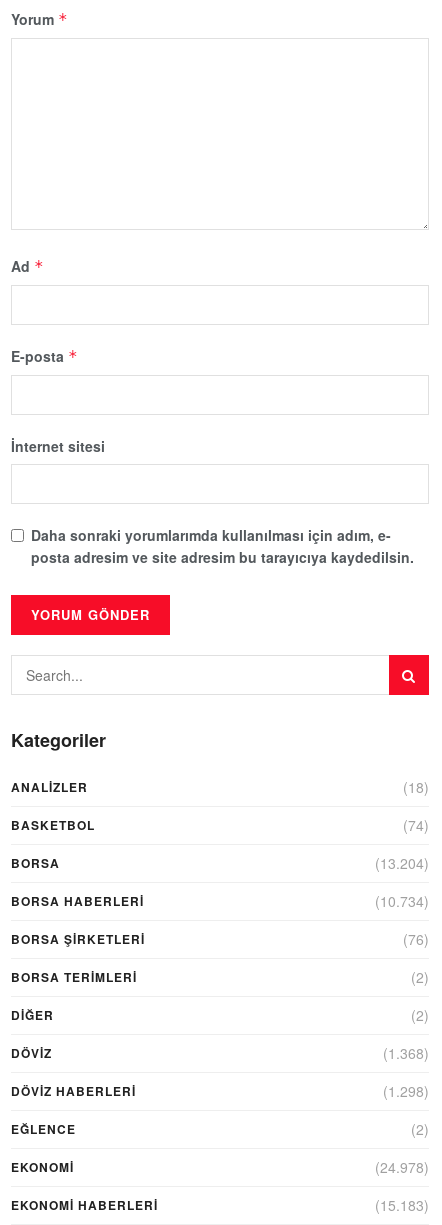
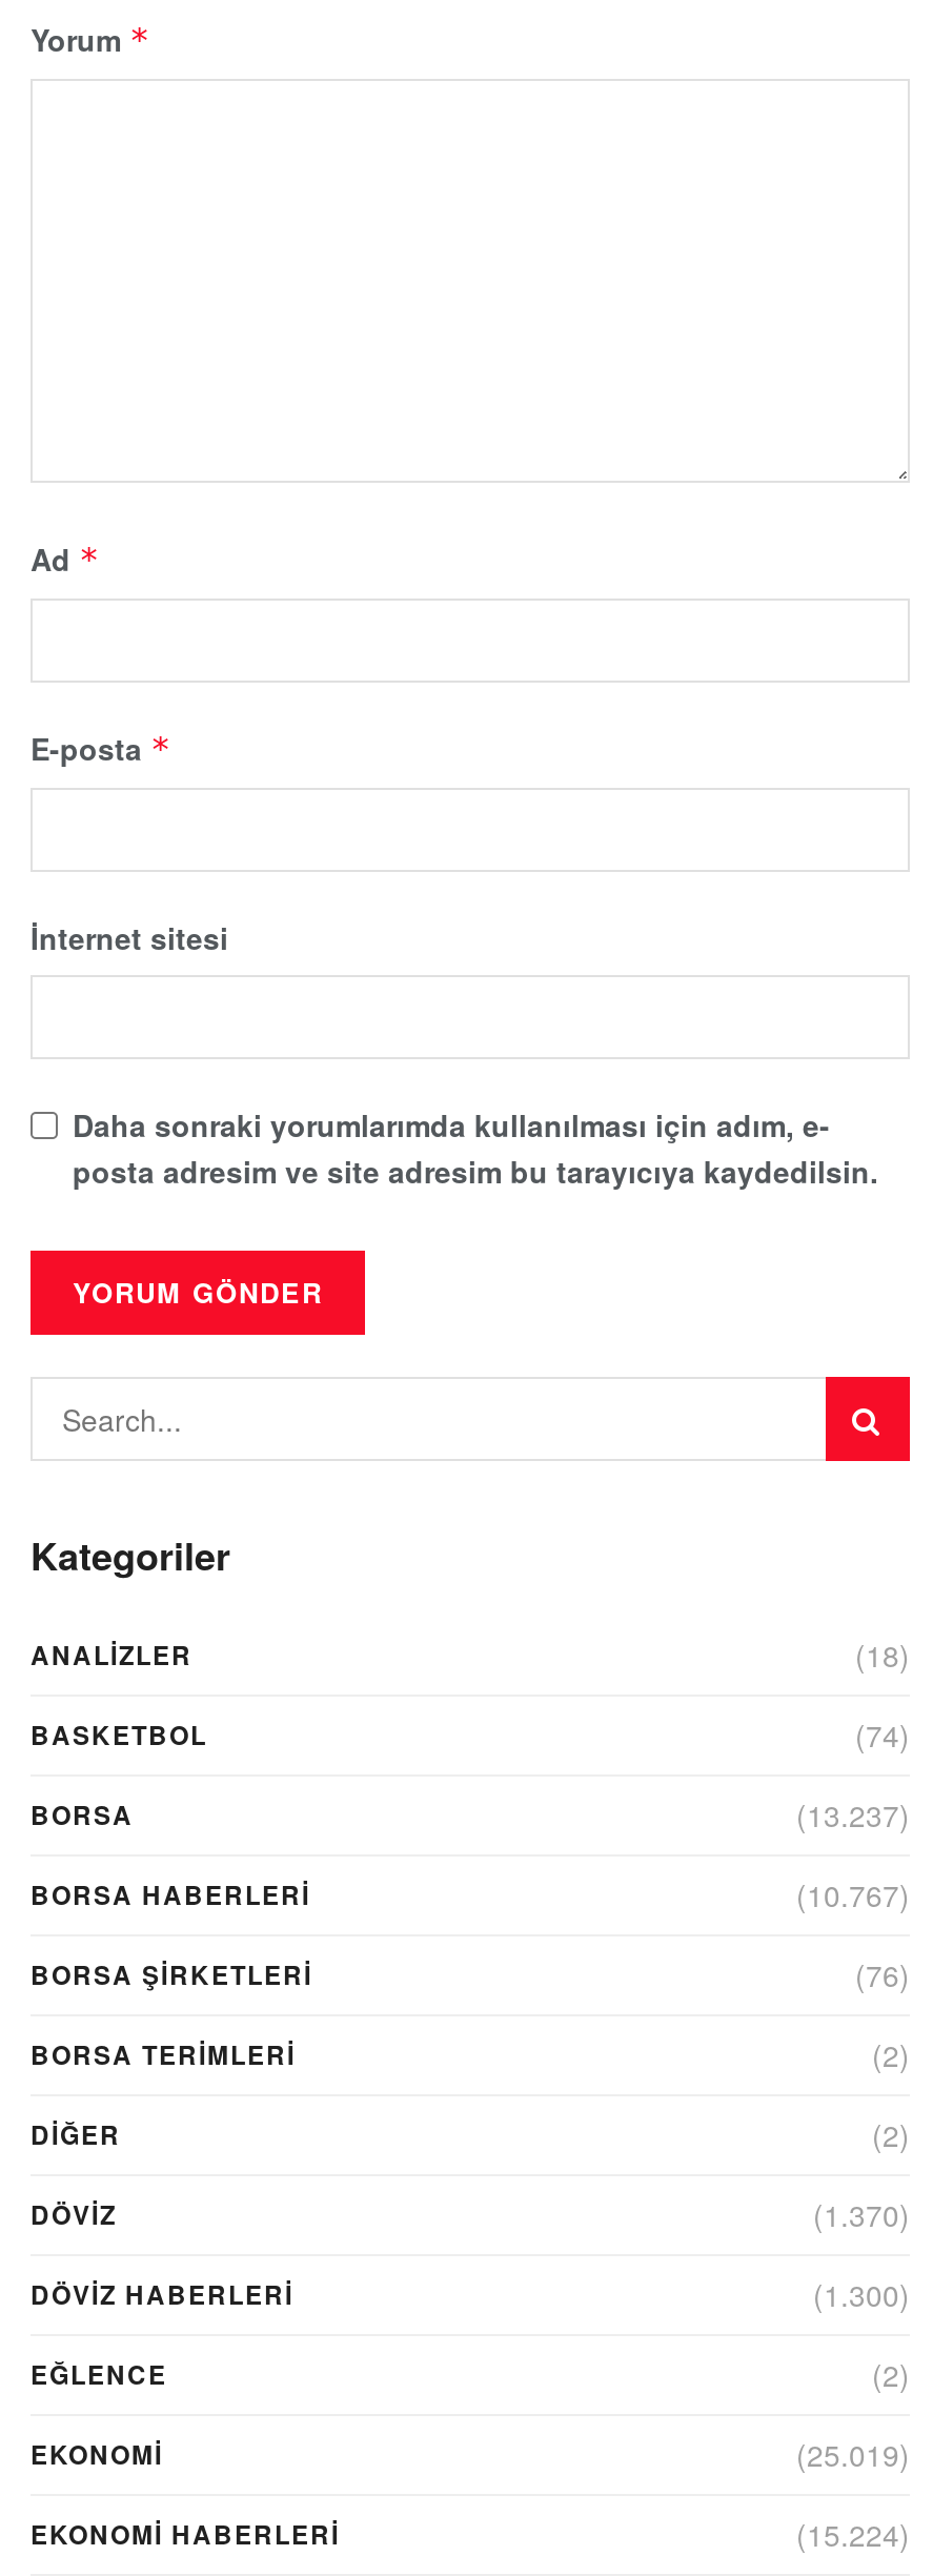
[375,853,429,873] (13.204) -> [796,1793,910,1835] (13.237)
[375,891,429,911] (10.734) -> [796,1873,910,1915] (10.767)
[383,1043,429,1063] (1.368) -> [813,2193,910,2235] (1.370)
[383,1081,429,1101] (1.298) -> [813,2273,910,2315] (1.300)
[375,1157,429,1177] (24.978) -> [796,2433,910,2475] (25.019)
[375,1195,429,1215] (15.183) -> [796,2512,910,2555] (15.224)

